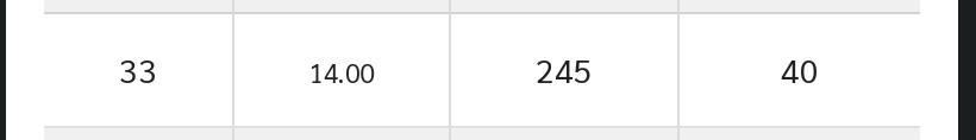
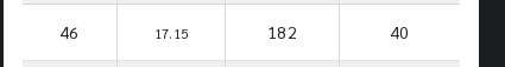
[119,47,157,90] 33 -> [60,21,79,42] 46
[309,54,374,90] 14.00 -> [155,24,188,42] 17.15
[535,47,593,90] 245 -> [268,21,297,42] 182

